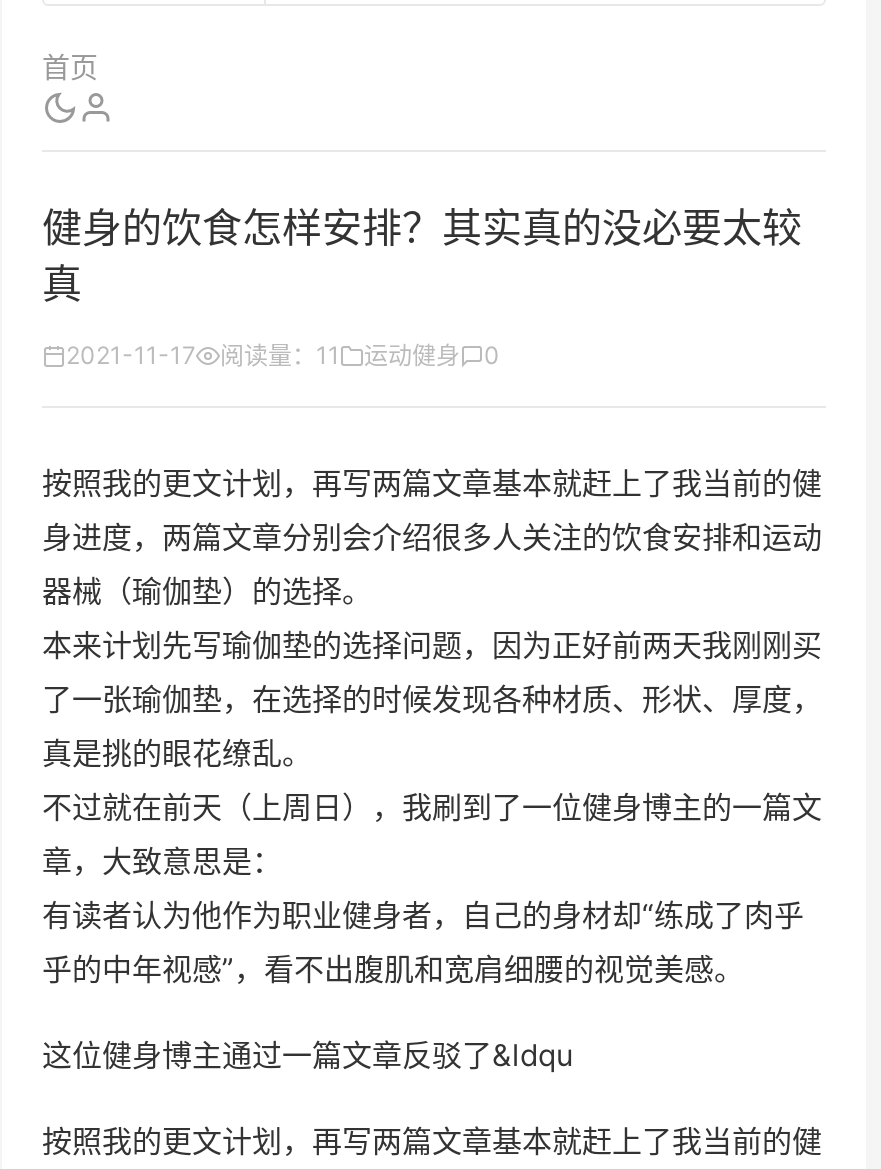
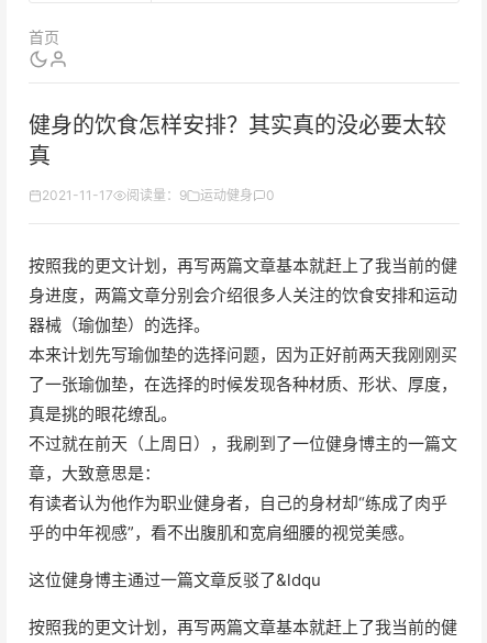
[66,340,500,370] 2021-11-17 阅读量：11 运动健身 0 -> [42,187,275,203] 2021-11-17 阅读量：9 运动健身 0

